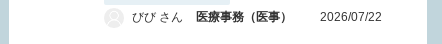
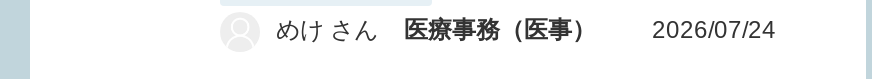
[132,10,183,24] びび さん -> [276,16,378,44] めけ さん
[320,10,382,24] 2026/07/22 -> [652,16,776,44] 2026/07/24

